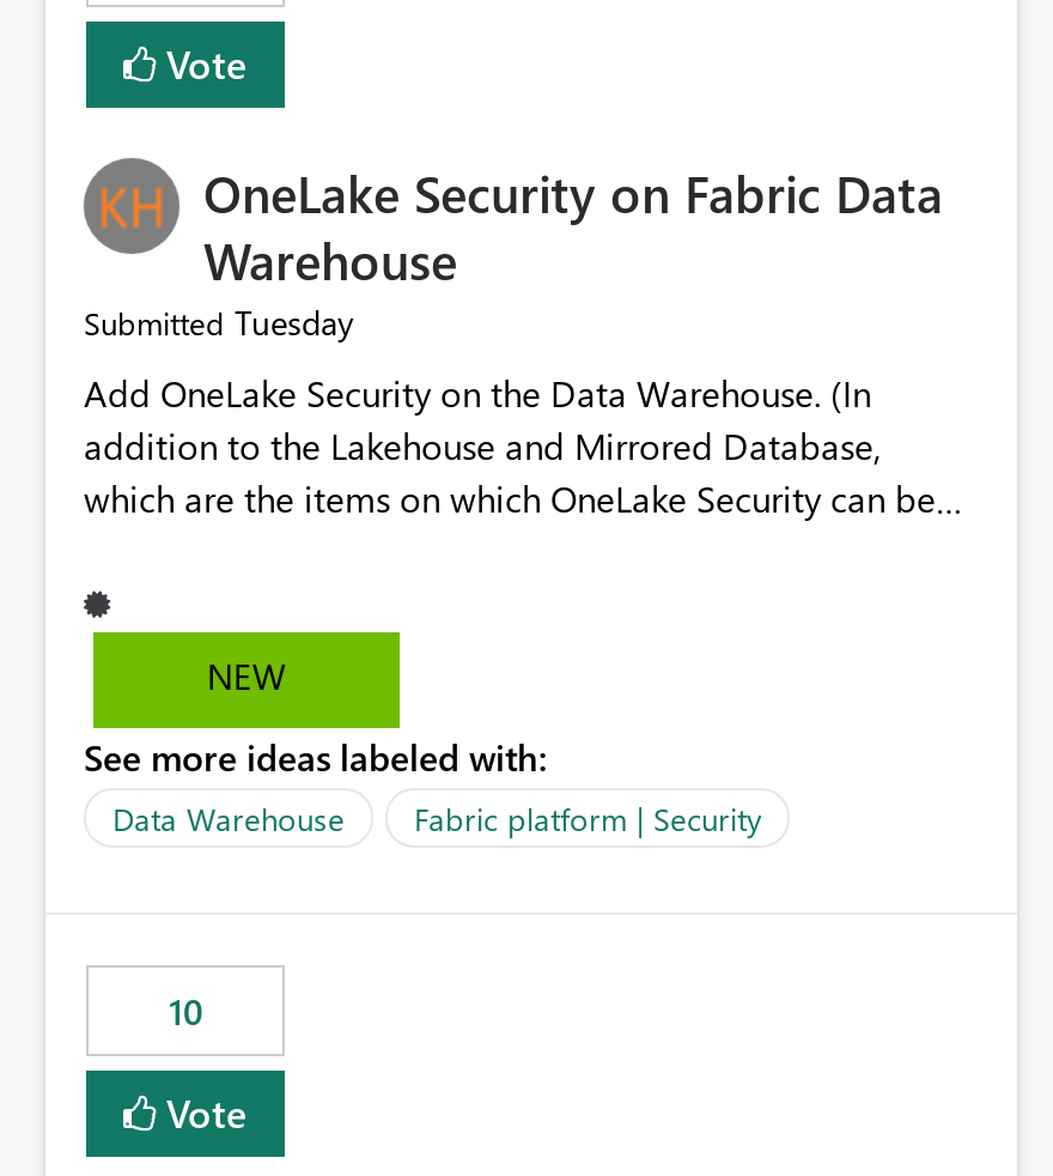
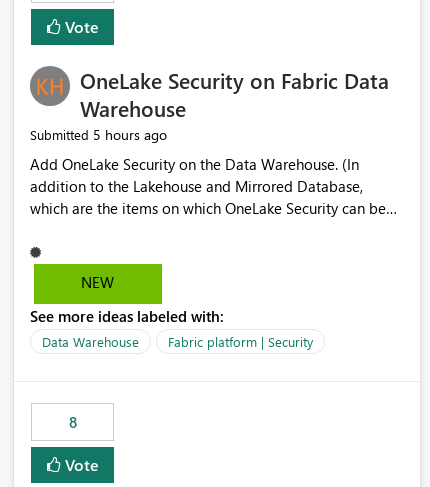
[84,300,354,346] Submitted Tuesday -> [30,125,167,144] Submitted 5 hours ago
[169,988,202,1036] 10 -> [68,412,76,432] 8

